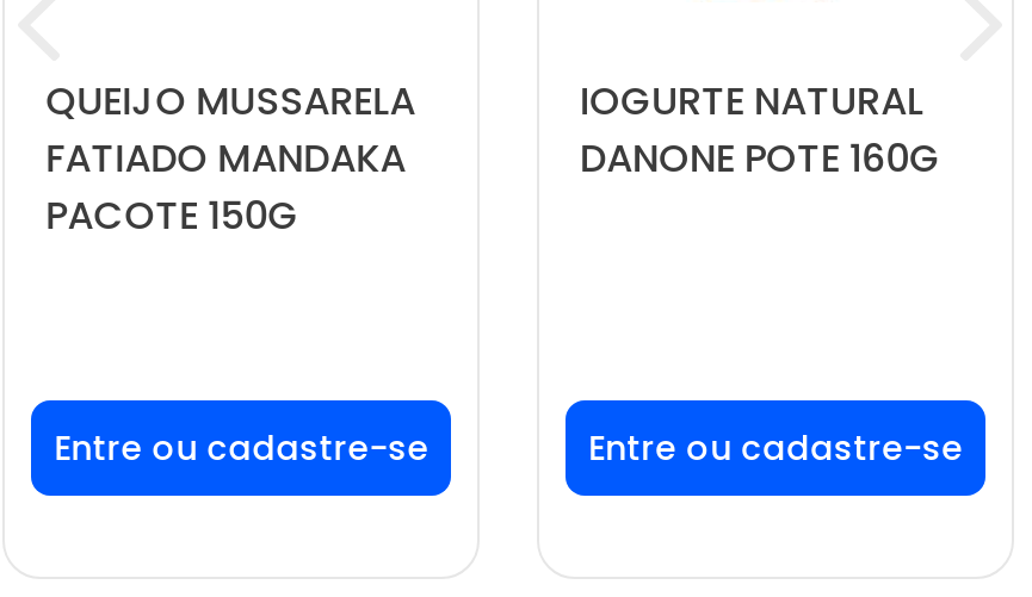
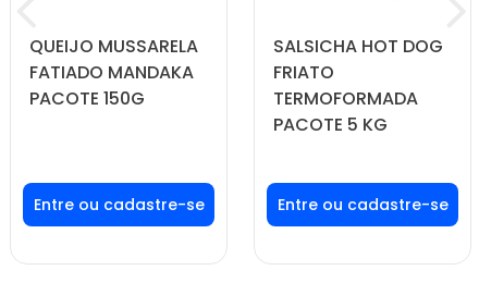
[580,74,941,186] IOGURTE NATURAL | DANONE POTE 160G -> [273,34,443,137] SALSICHA HOT DOG | FRIATO | TERMOFORMADA | PACOTE 5 KG

